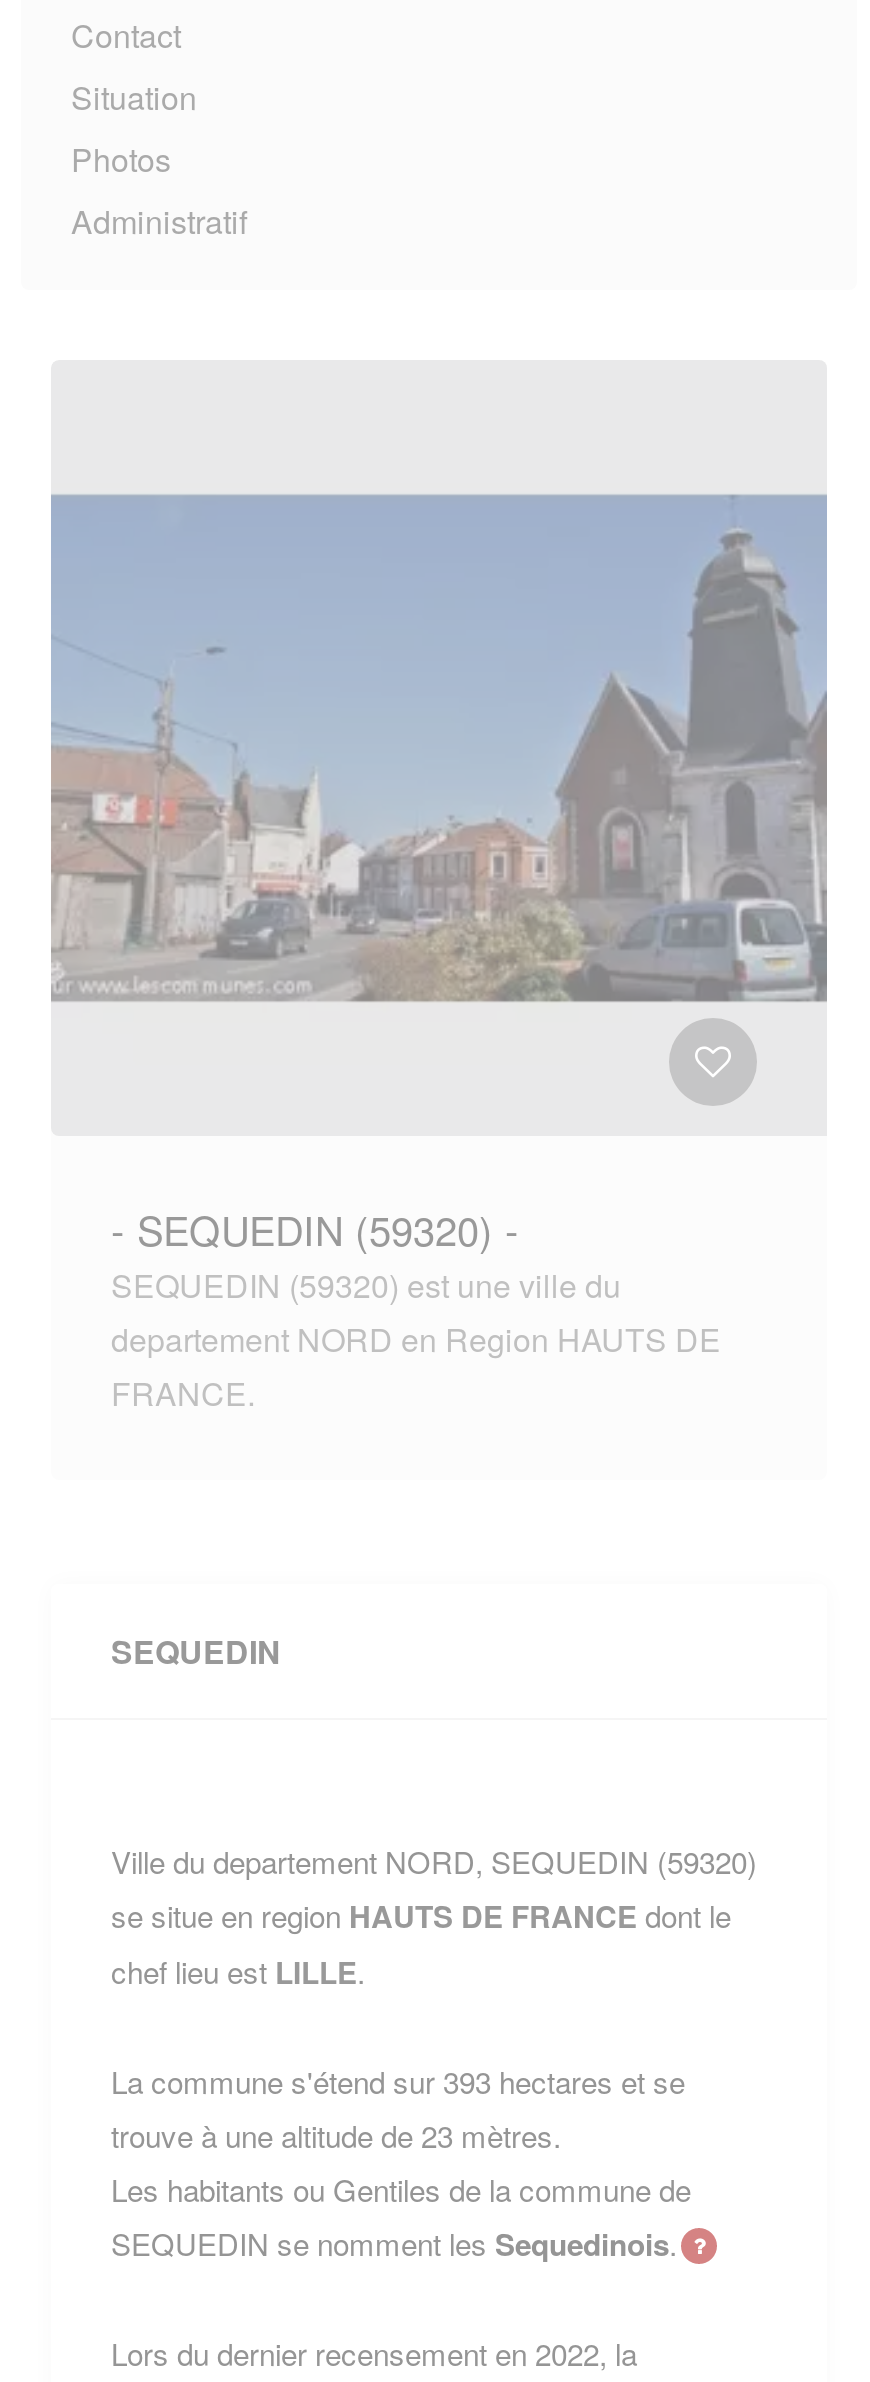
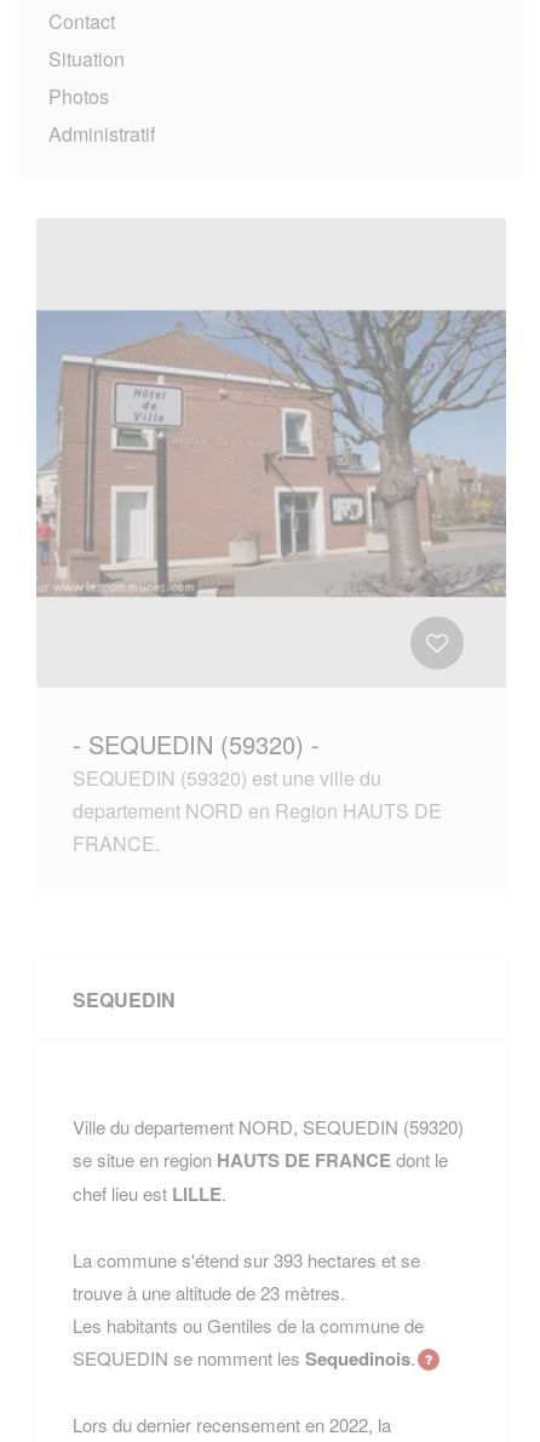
[49,492,829,1004] [image] -> [35,299,507,607] [image]

